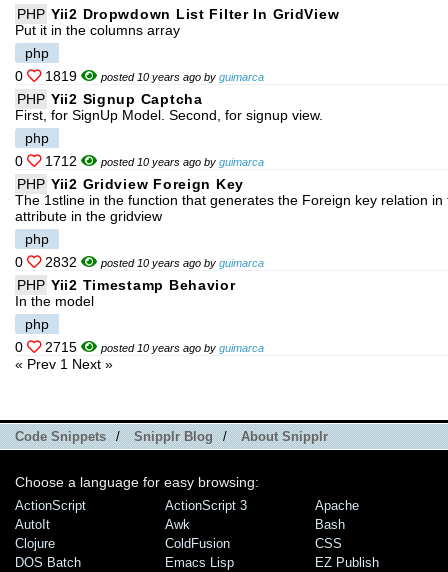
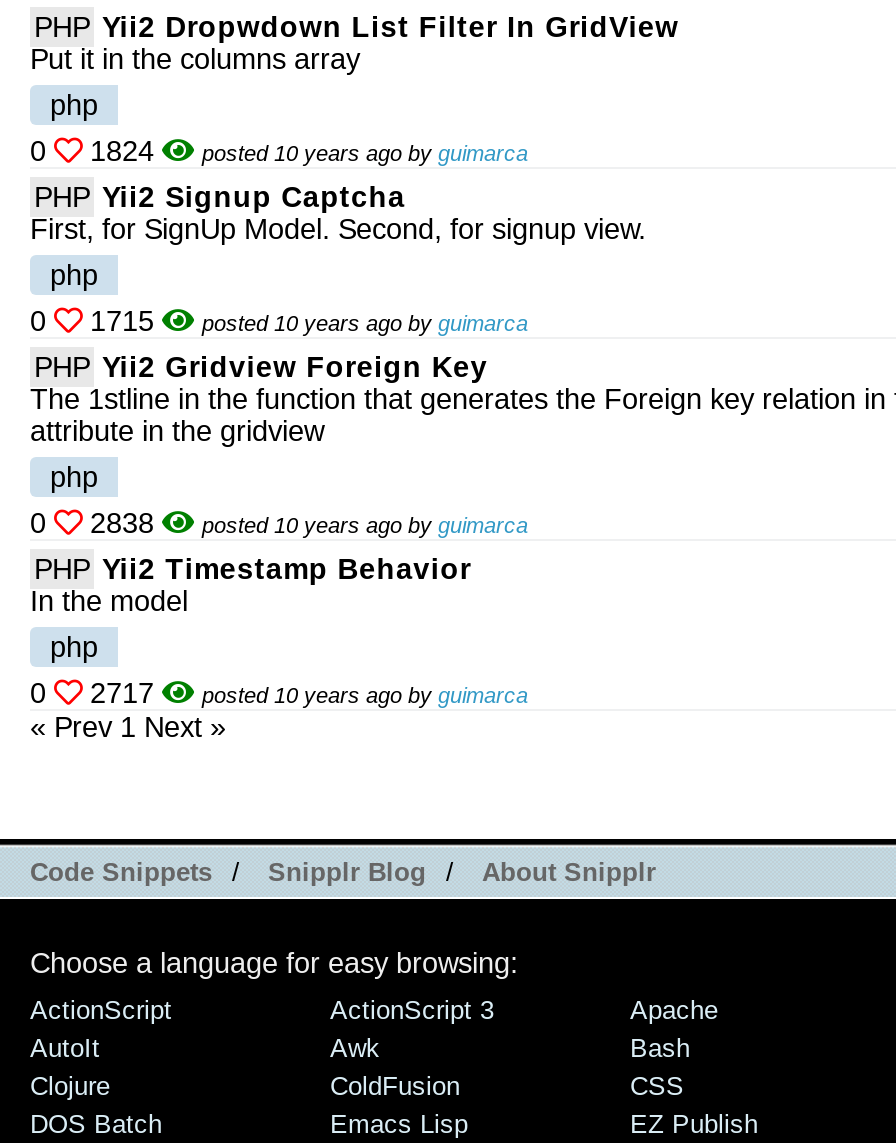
[15,68,264,84] 0 1819 posted 10 years ago by guimarca -> [30,134,528,166] 0 1824 posted 10 years ago by guimarca
[15,153,264,169] 0 1712 posted 10 years ago by guimarca -> [30,304,528,336] 0 1715 posted 10 years ago by guimarca
[15,254,264,270] 0 2832 posted 10 years ago by guimarca -> [30,506,528,538] 0 2838 posted 10 years ago by guimarca
[15,339,264,355] 0 2715 posted 10 years ago by guimarca -> [30,676,528,708] 0 2717 posted 10 years ago by guimarca

